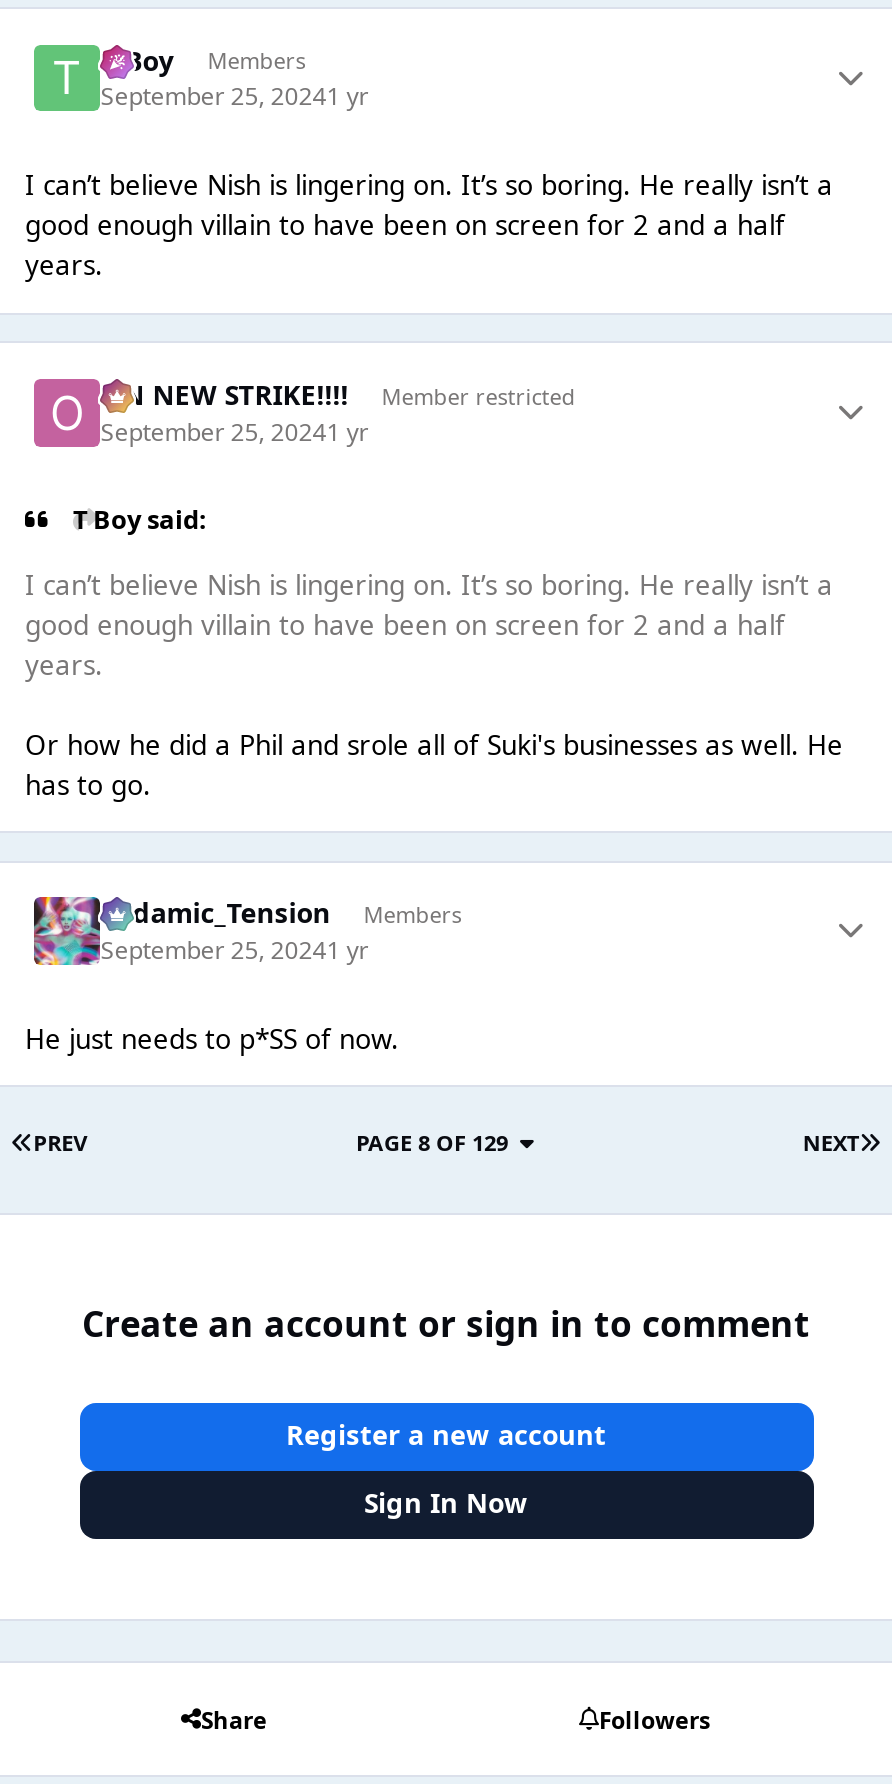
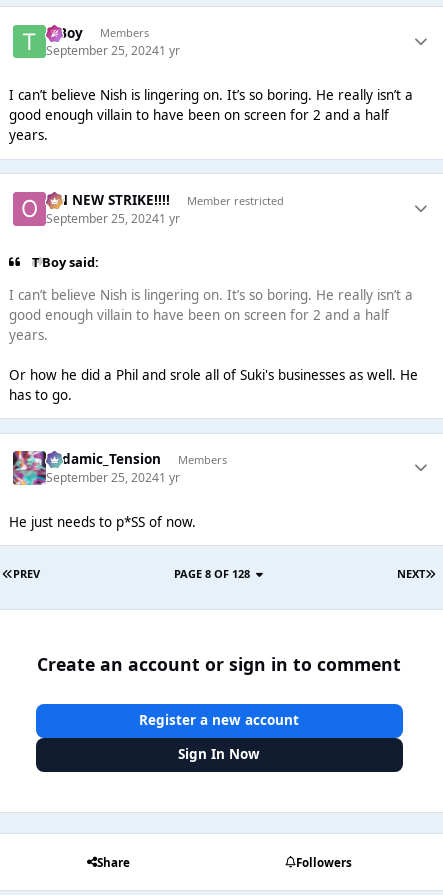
[356,1128,520,1158] PAGE 8 OF 129 -> [174,566,256,581] PAGE 8 OF 128

